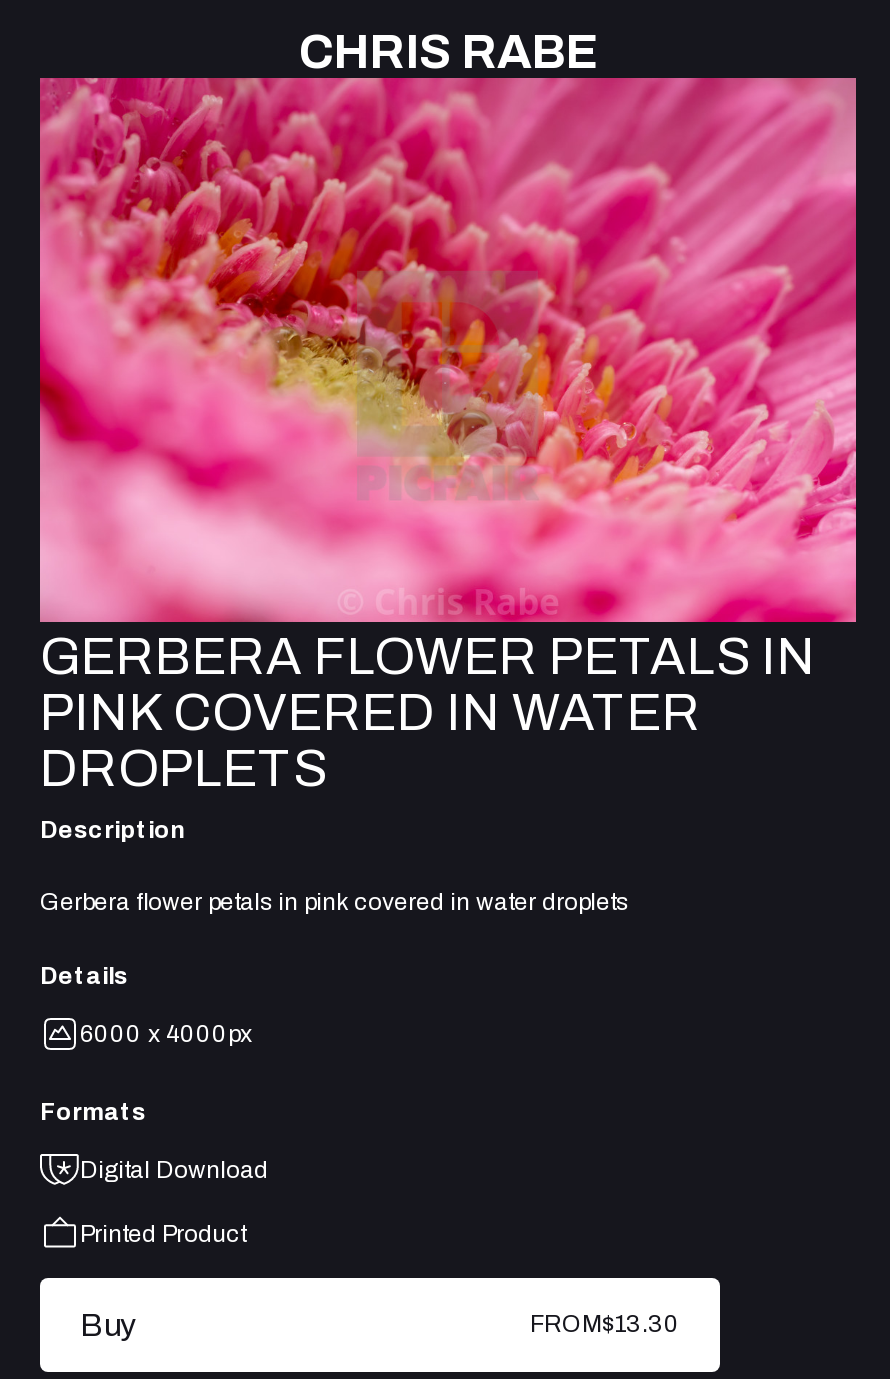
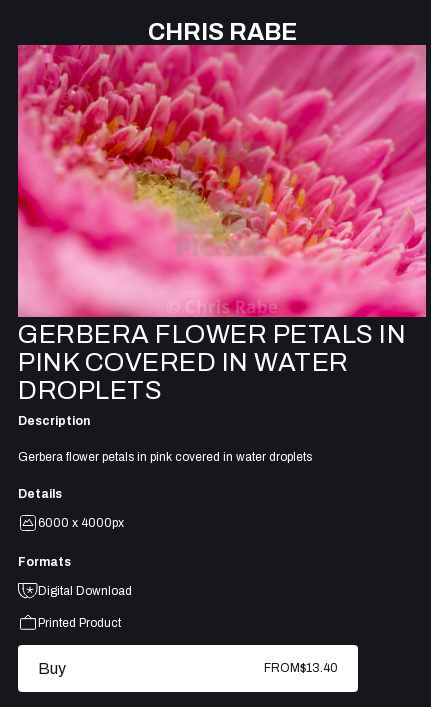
[530,1311,680,1339] FROM$13.30 -> [264,661,338,675] FROM$13.40

